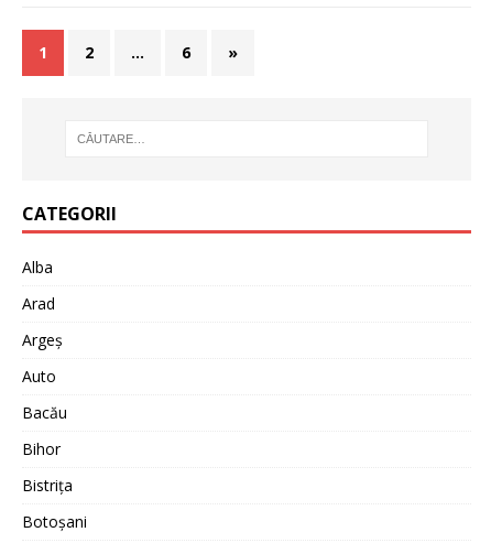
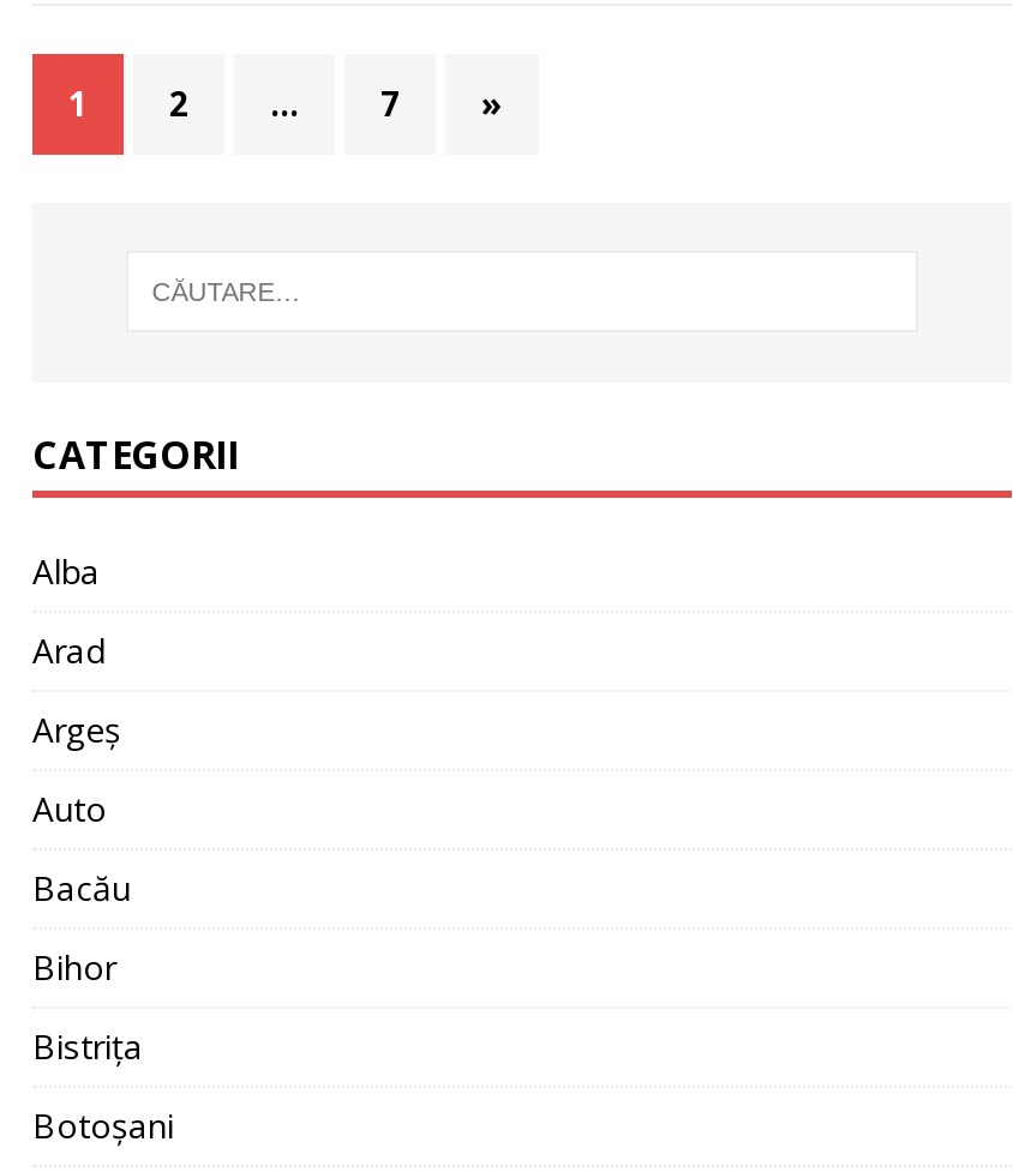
[182,42,190,63] 6 -> [380,80,400,126] 7

